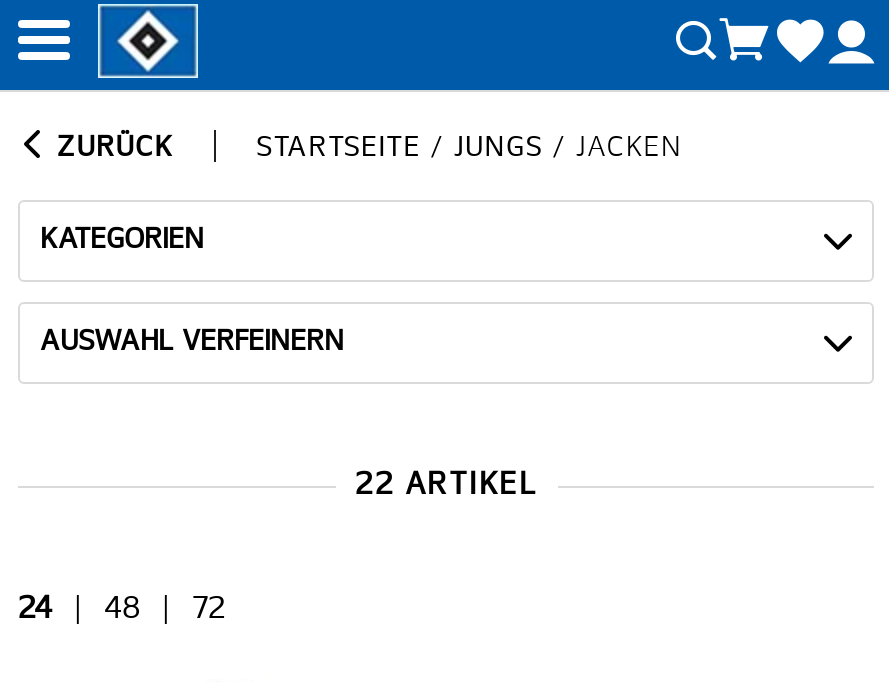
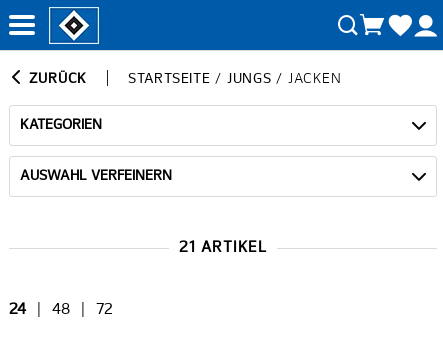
[355,470,537,500] 22 ARTIKEL -> [179,240,267,255] 21 ARTIKEL

